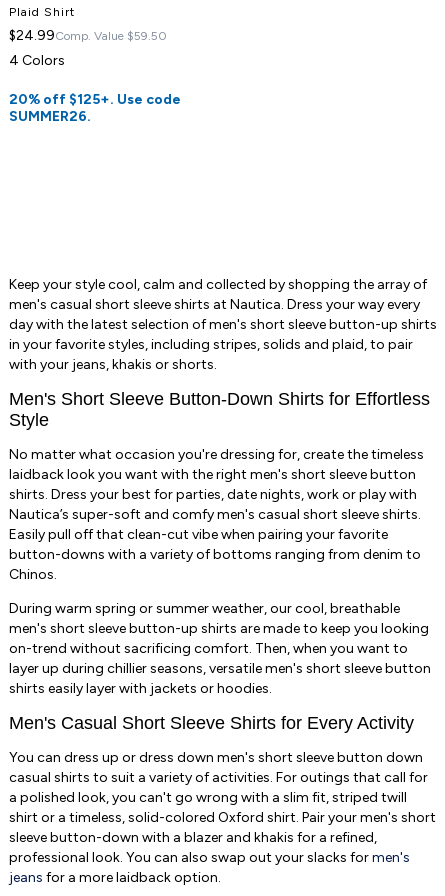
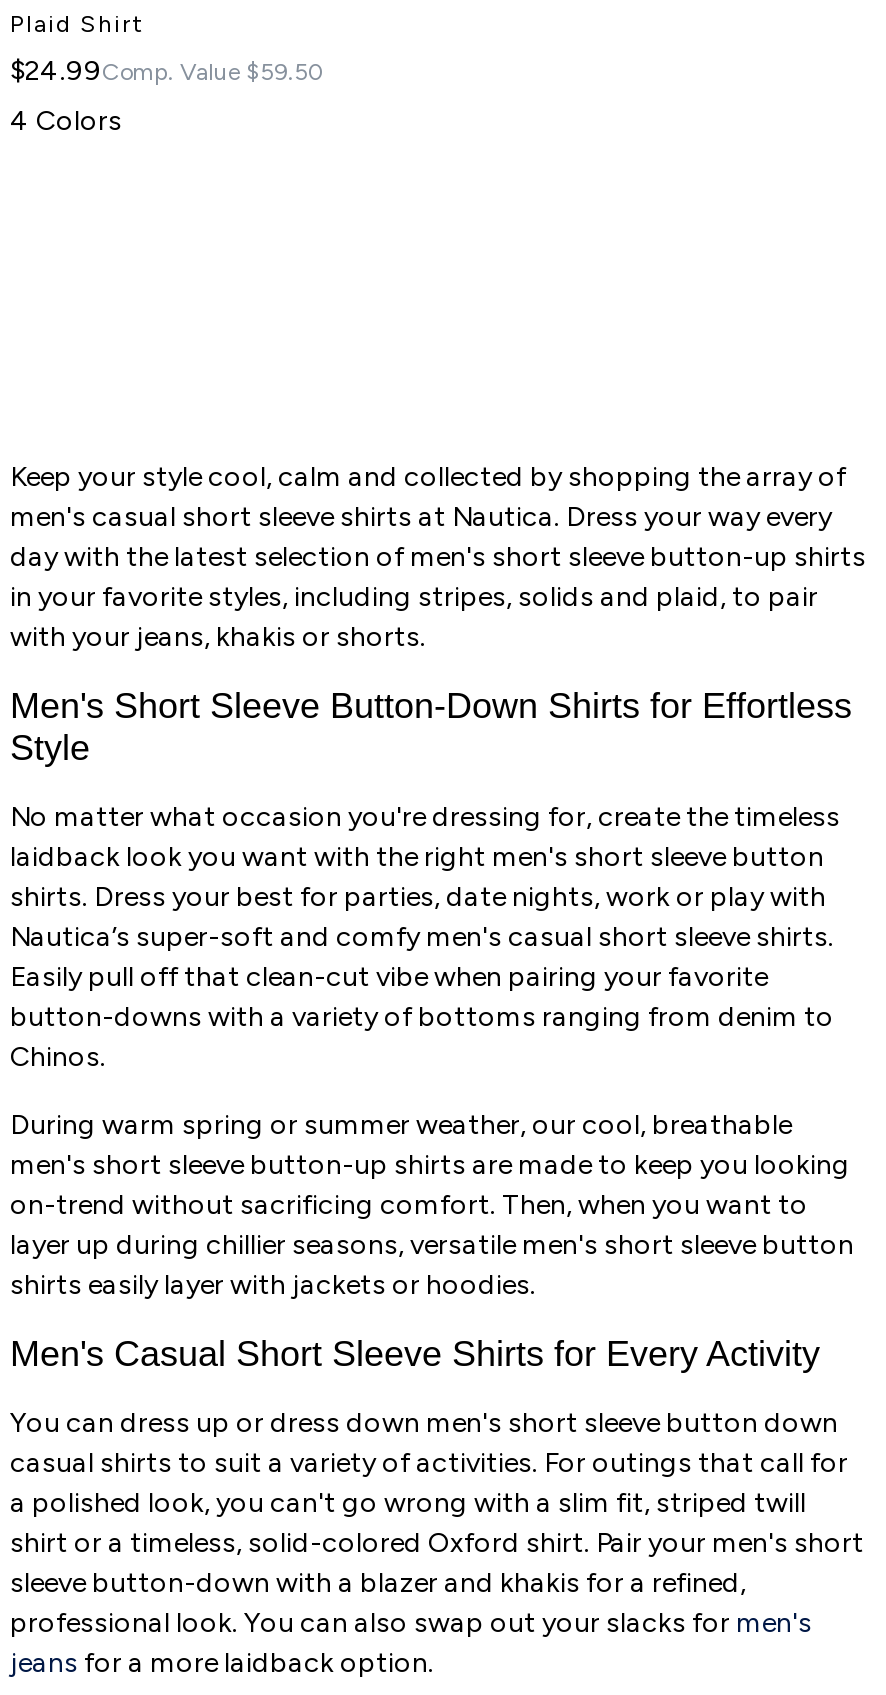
[9,91,181,125] 20% off $125+. Use code | SUMMER26. -> none

